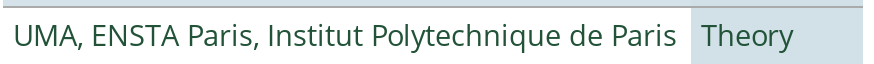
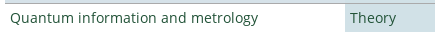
[13,16,677,54] UMA, ENSTA Paris, Institut Polytechnique de Paris -> [10,8,258,27] Quantum information and metrology

